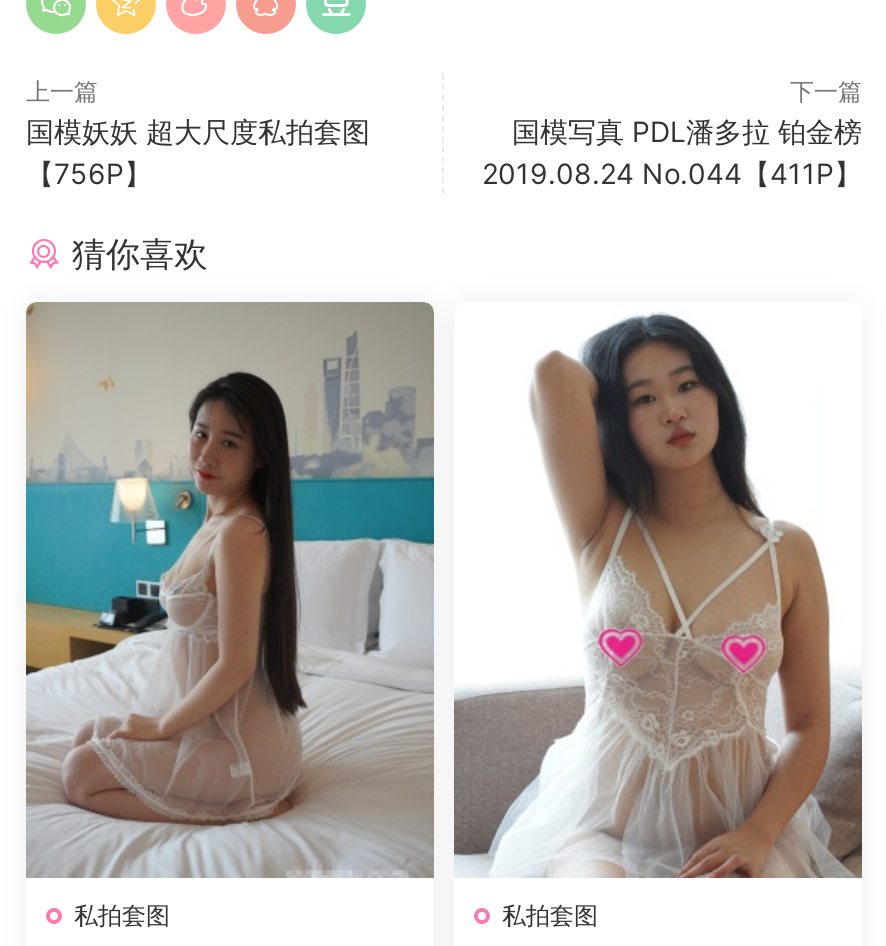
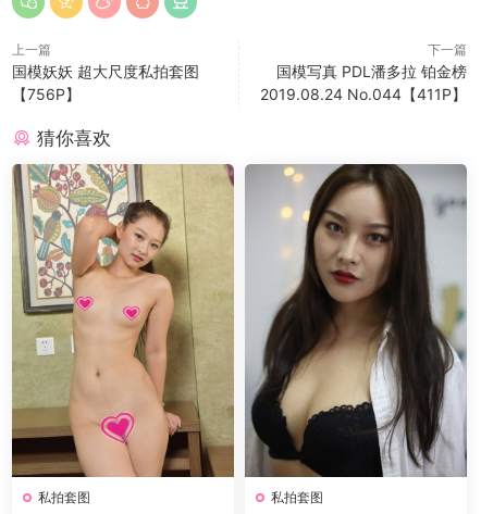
[24,302,436,878] [image] -> [11,164,235,478] [image]
[454,302,862,880] [image] -> [244,163,468,478] [image]

